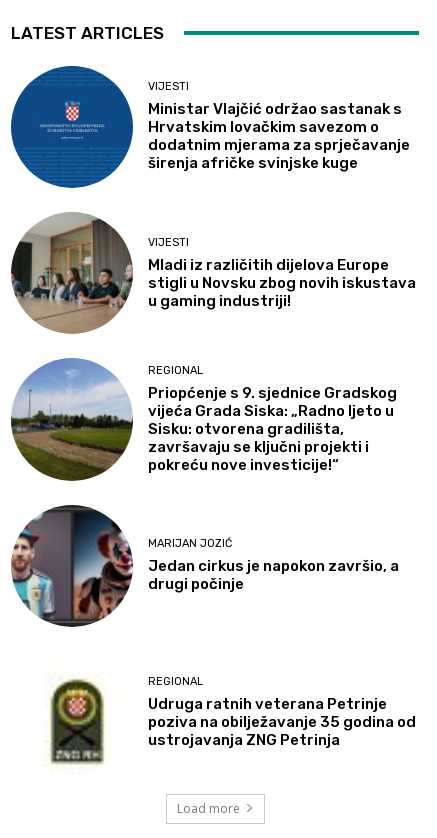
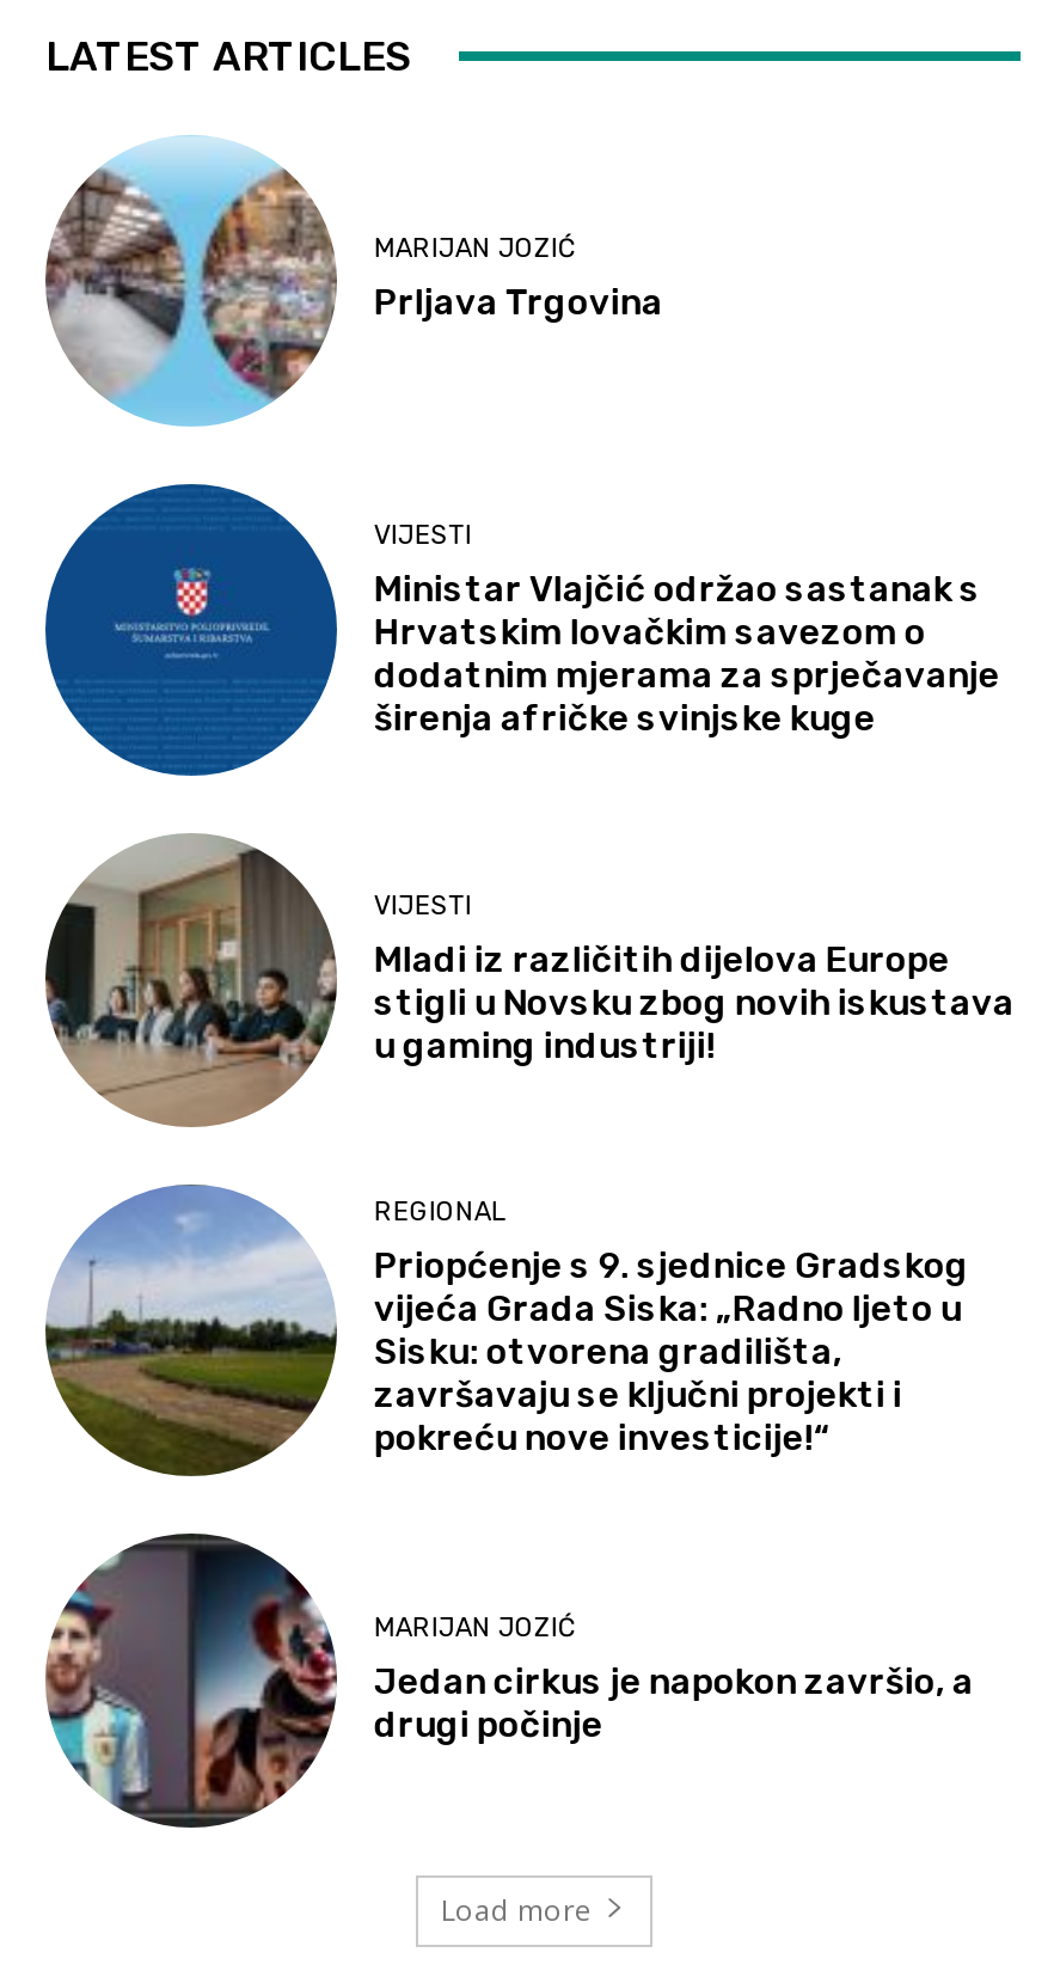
none -> [45,135,663,424] [image] | MARIJAN JOZIĆ | Prljava Trgovina
moved [10,80,416,593] -> [43,519,1014,1746]: [image] | VIJESTI | Ministar Vlajčić održao sastanak s | ... | Jedan cirkus je napokon završio, a | drugi počinje
[49,678,106,766] [image] -> none
[148,675,416,749] REGIONAL | Udruga ratnih veterana Petrinje | poziva na obilježavanje 35 godina od | ustrojavanja ZNG Petrinja -> none

